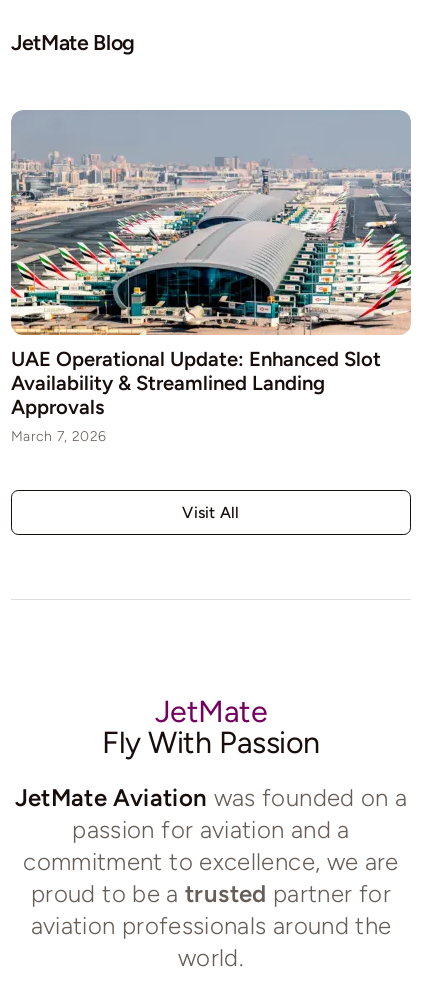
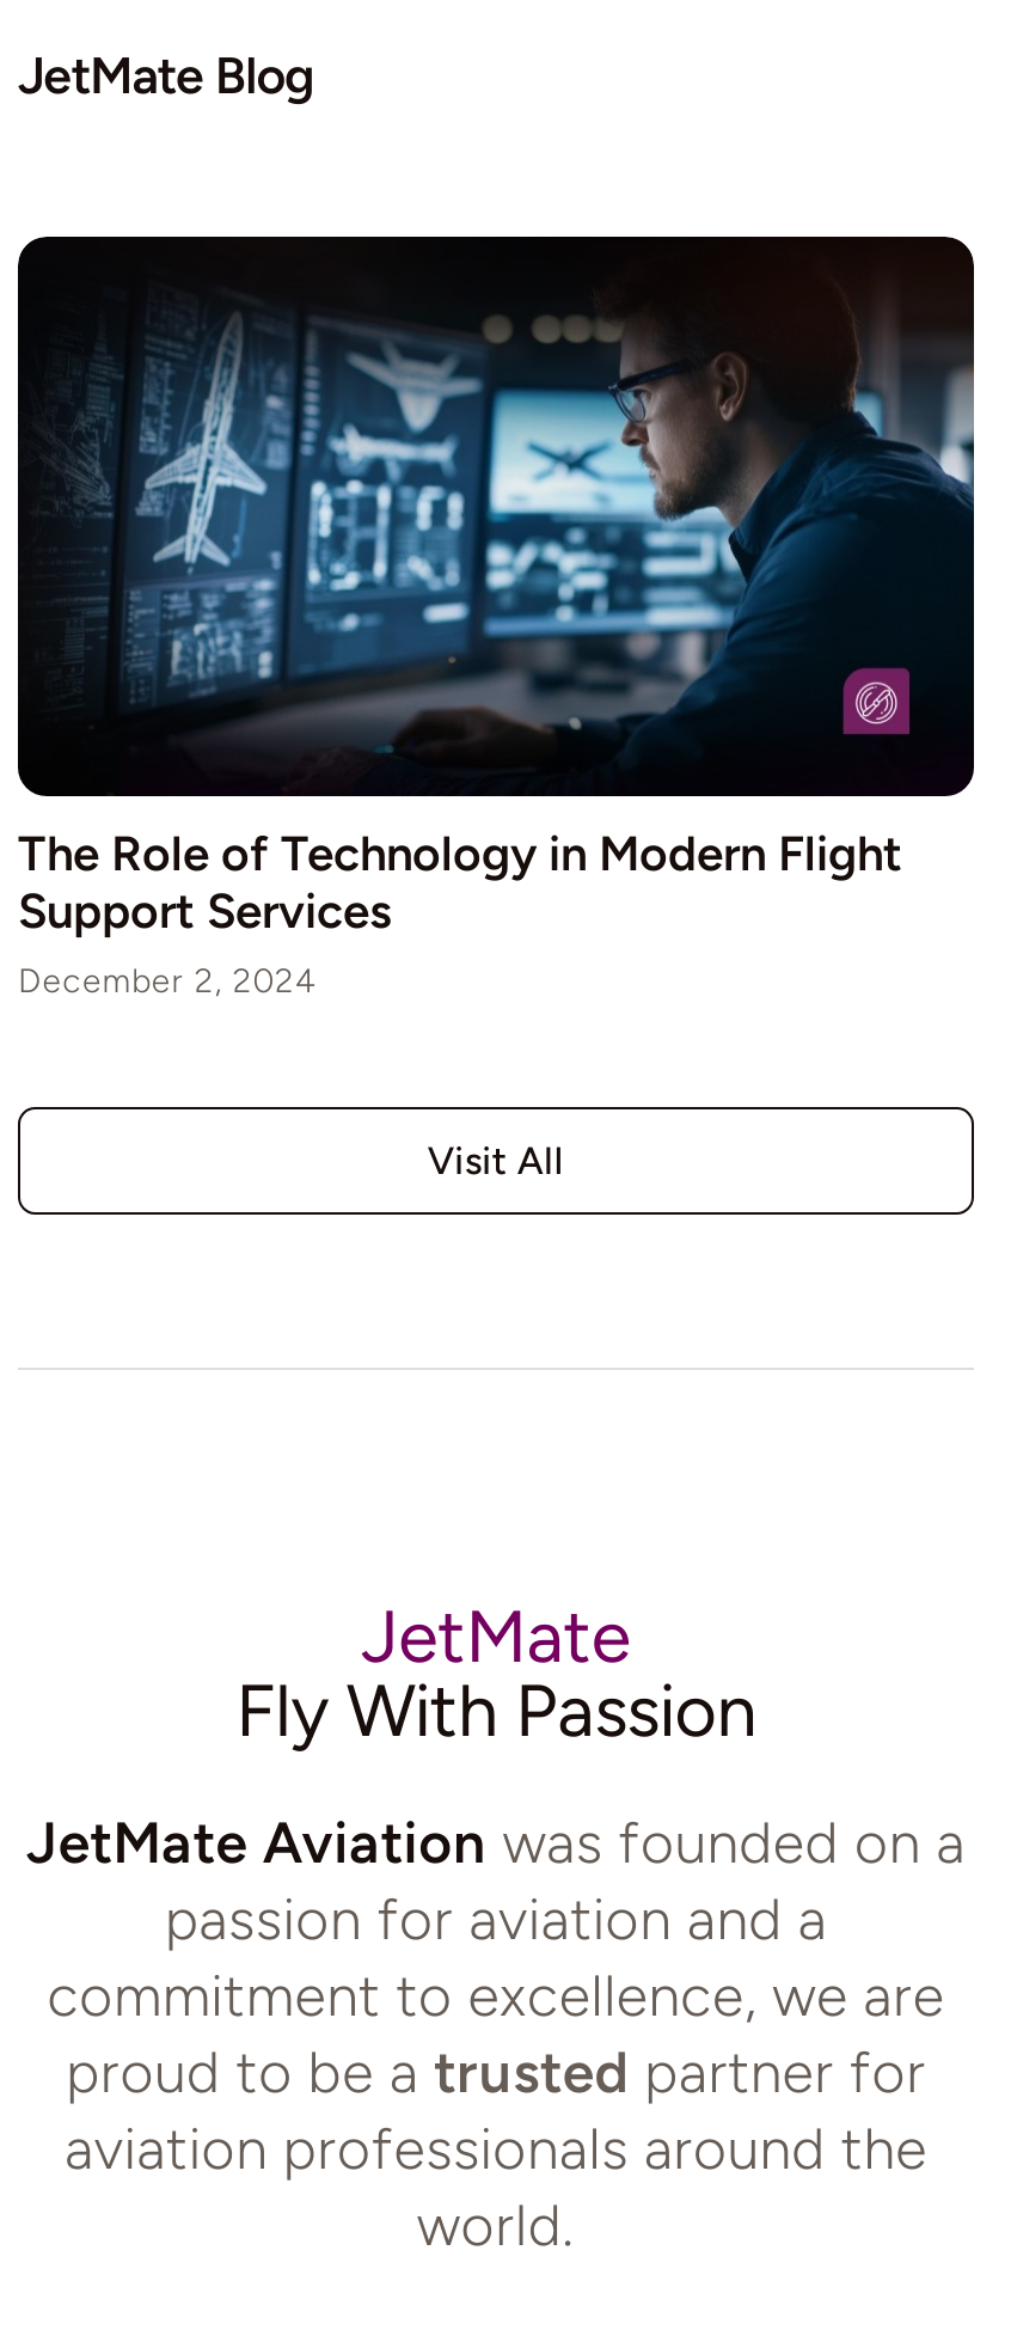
[10,111,412,445] [image] | UAE Operational Update: Enhanced Slot | Availability & Streamlined Landing | Approvals | March 7, 2026 -> [16,237,976,1001] [image] | The Role of Technology in Modern Flight | Support Services | December 2, 2024

